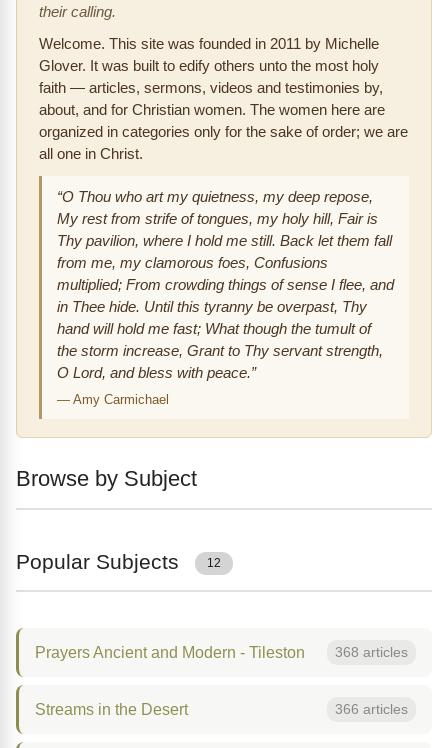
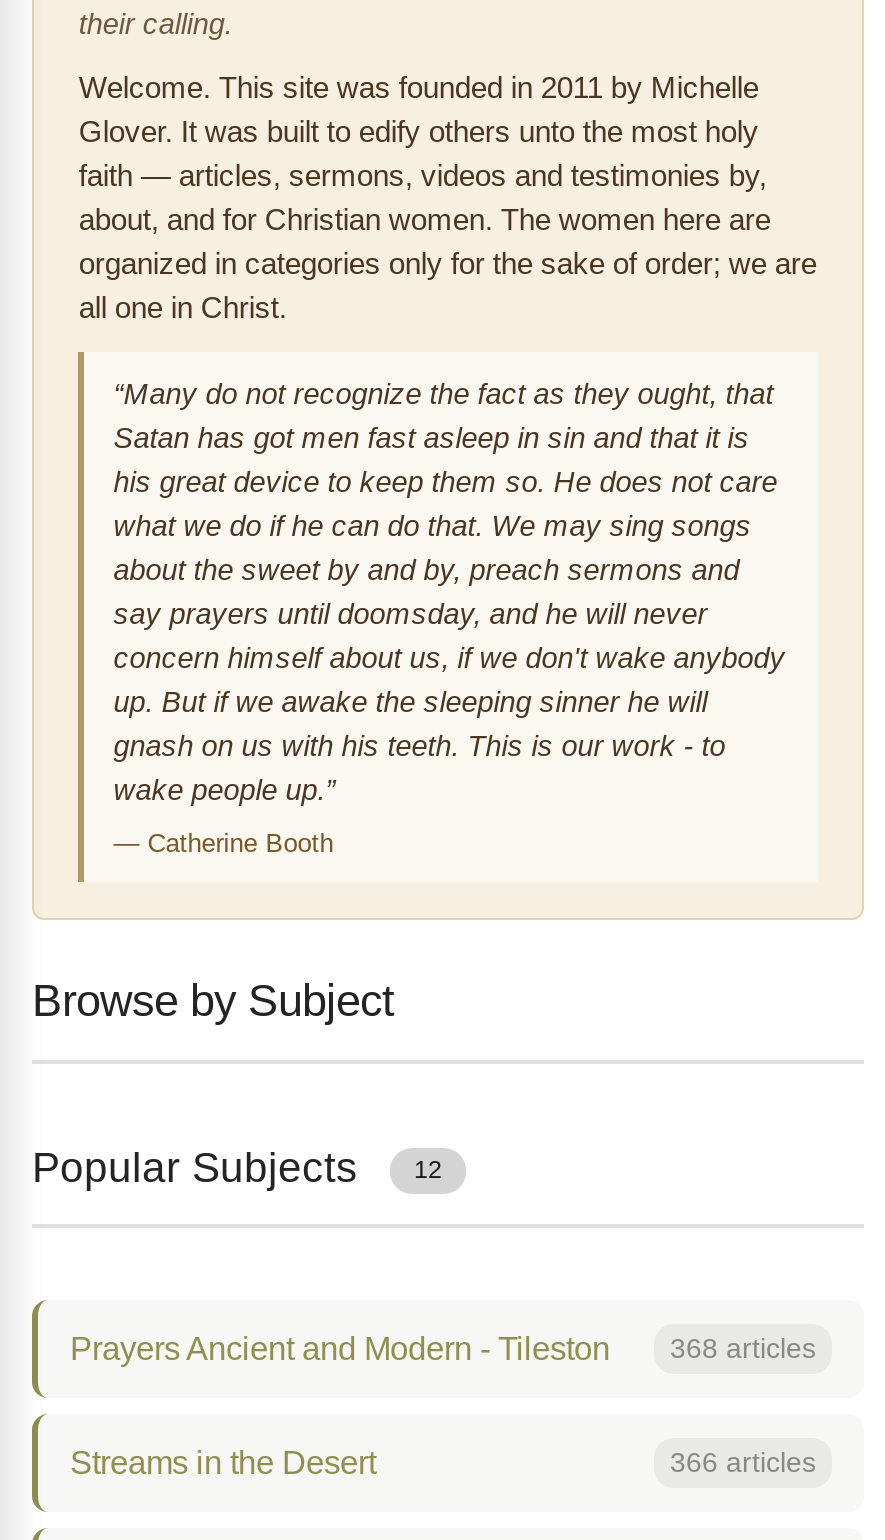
[57,189,394,381] “O Thou who art my quietness, my deep repose, | My rest from strife of tongues, my holy hill, Fair is | Thy pavilion, where I hold me still. Back let them fall | from me, my clamorous foes, Confusions | multiplied; From crowding things of sense I flee, and | in Thee hide. Until this tyranny be overpast, Thy | hand will hold me fast; What though the tumult of | the storm increase, Grant to Thy servant strength, | O Lord, and bless with peace.” -> [114,379,786,807] “Many do not recognize the fact as they ought, that | Satan has got men fast asleep in sin and that it is | his great device to keep them so. He does not care | what we do if he can do that. We may sing songs | about the sweet by and by, preach sermons and | say prayers until doomsday, and he will never | concern himself about us, if we don't wake anybody | up. But if we awake the sleeping sinner he will | gnash on us with his teeth. This is our work - to | wake people up.”
[57,392,169,407] — Amy Carmichael -> [114,828,334,858] — Catherine Booth

